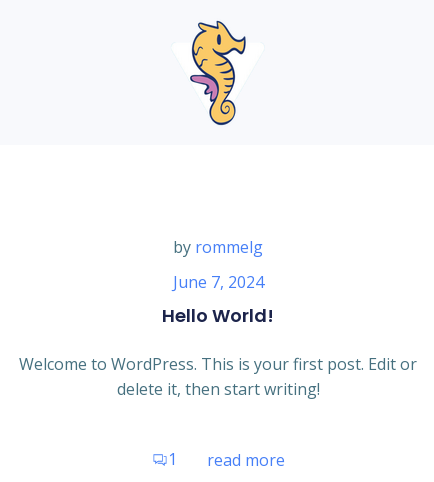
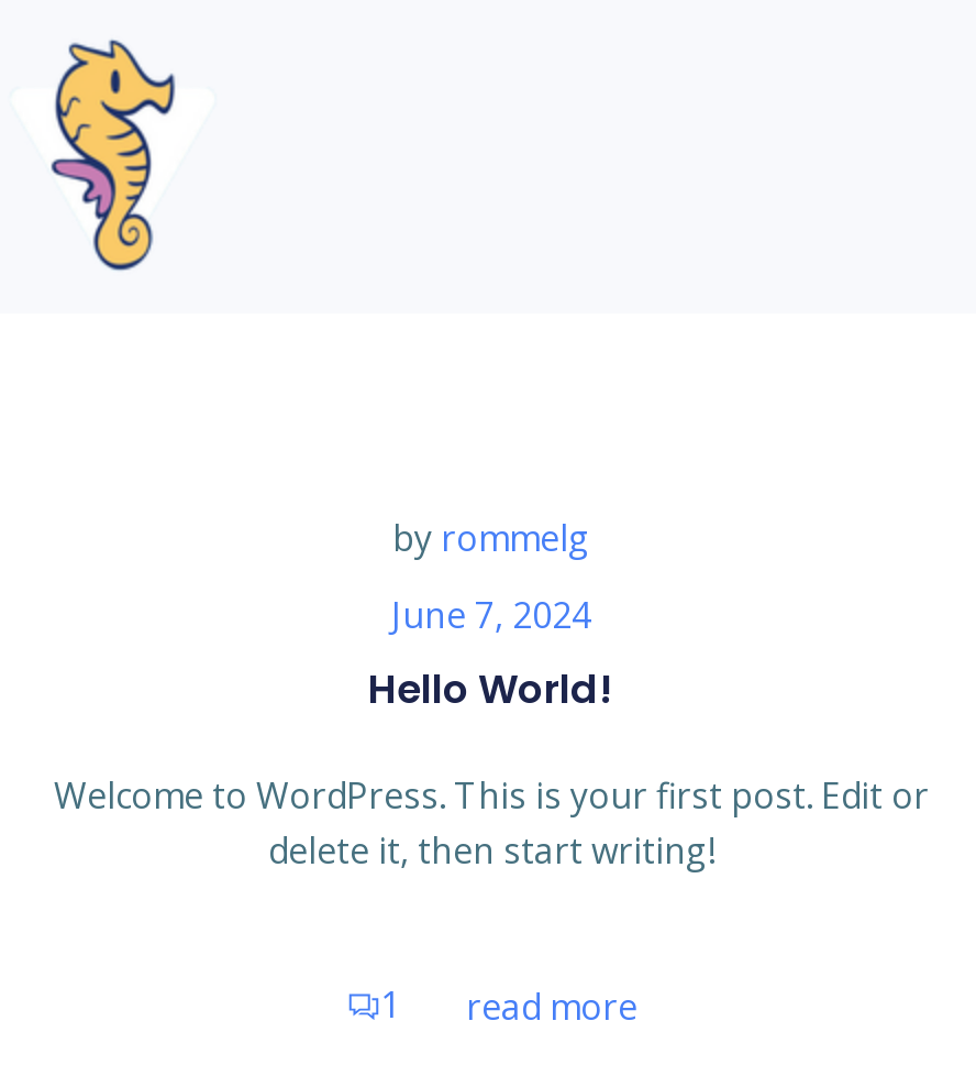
none -> [49,39,177,274] [image]
[189,20,247,126] [image] -> none

